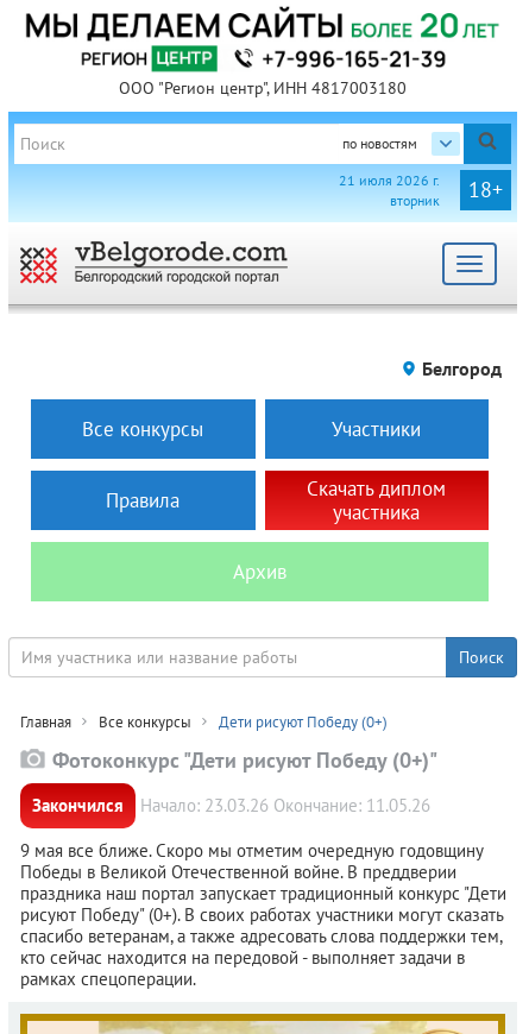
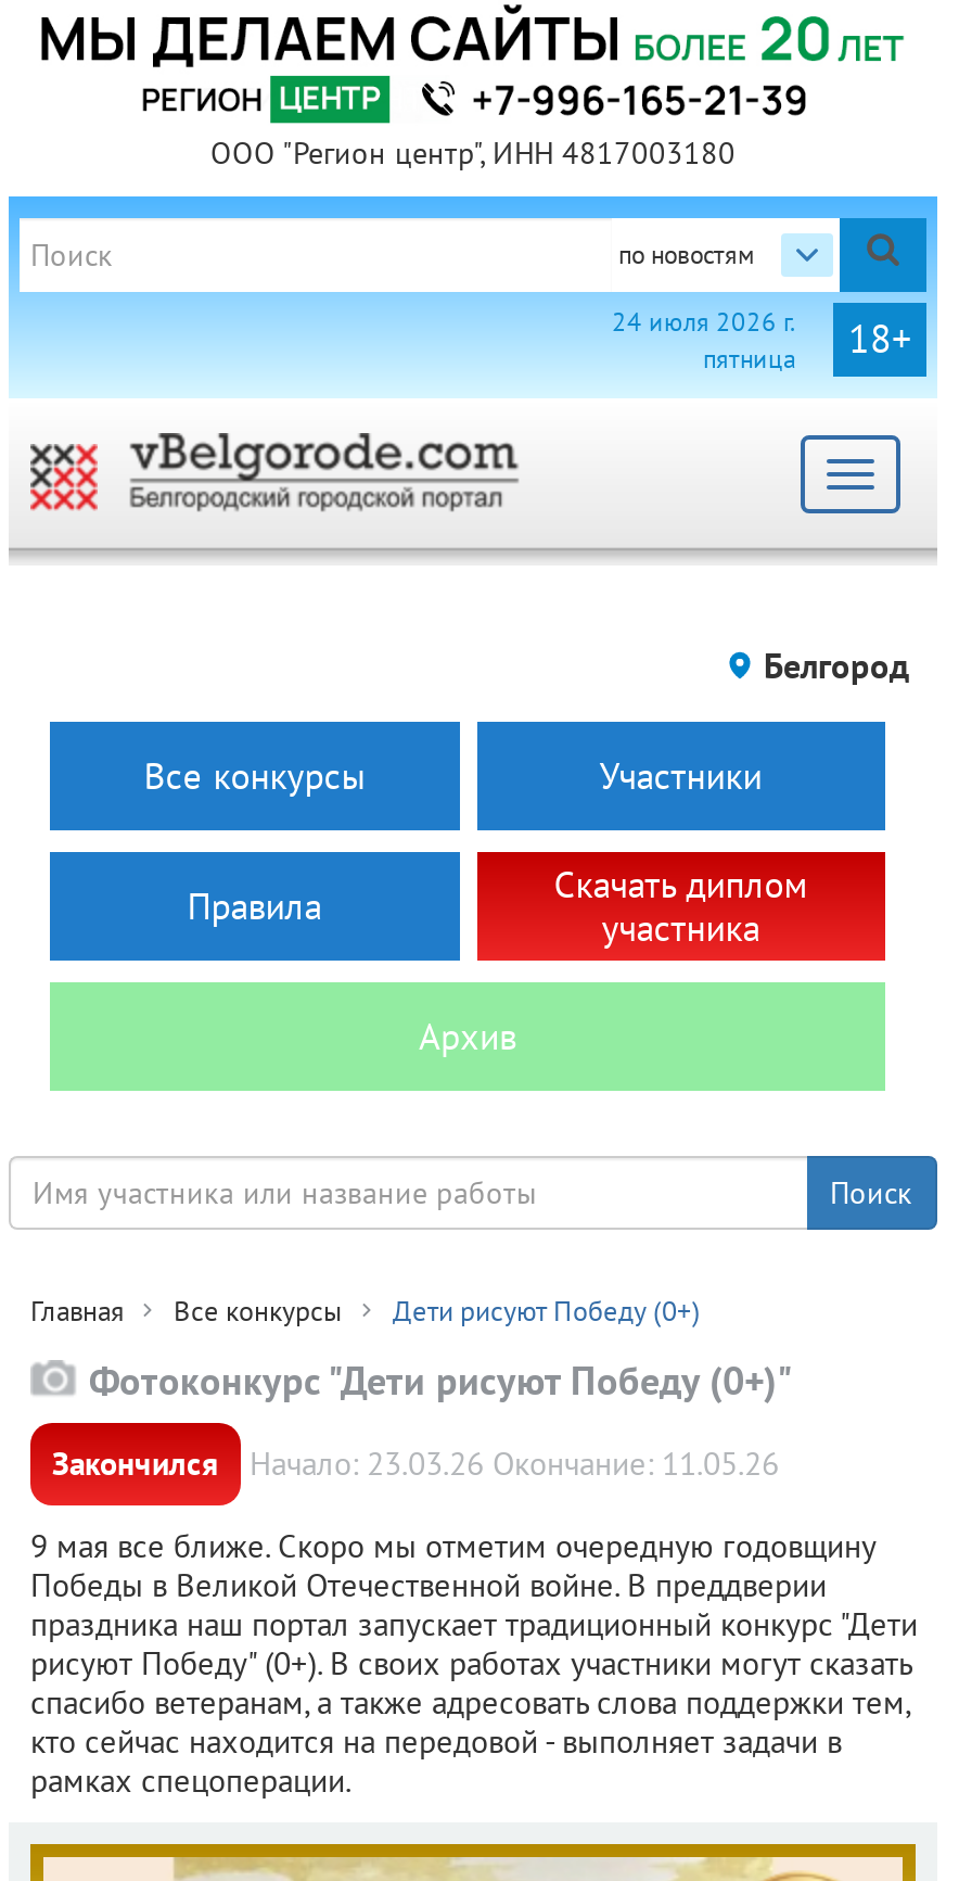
[339,171,440,209] 21 июля 2026 г. | вторник -> [612,305,796,374] 24 июля 2026 г. | пятница

